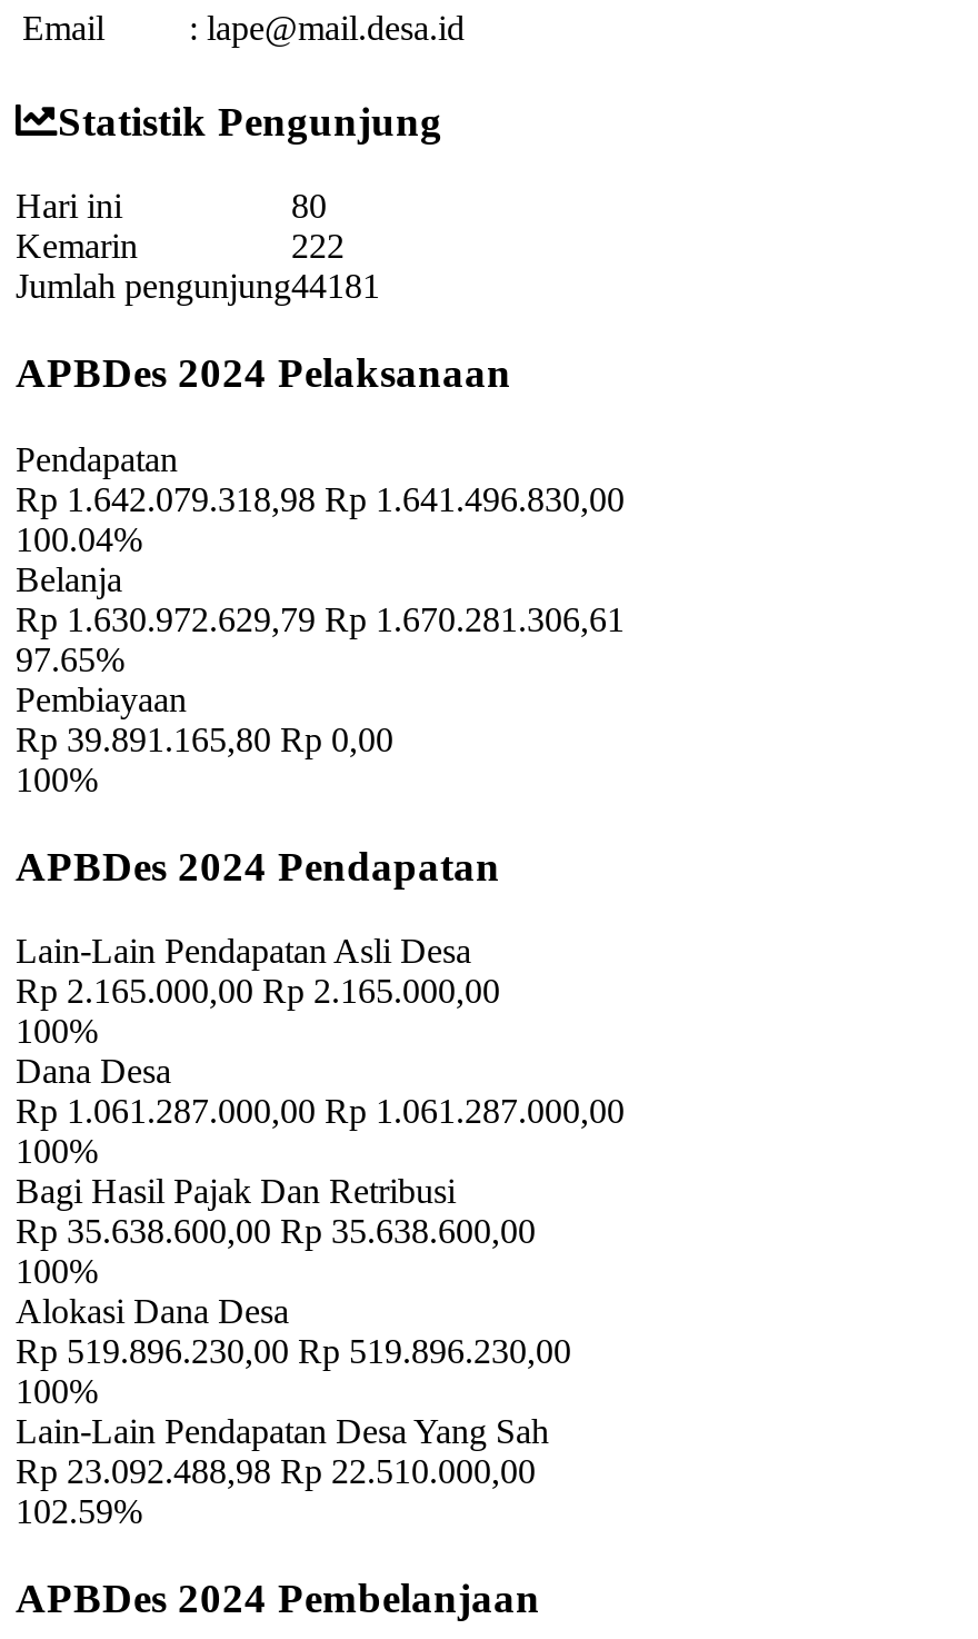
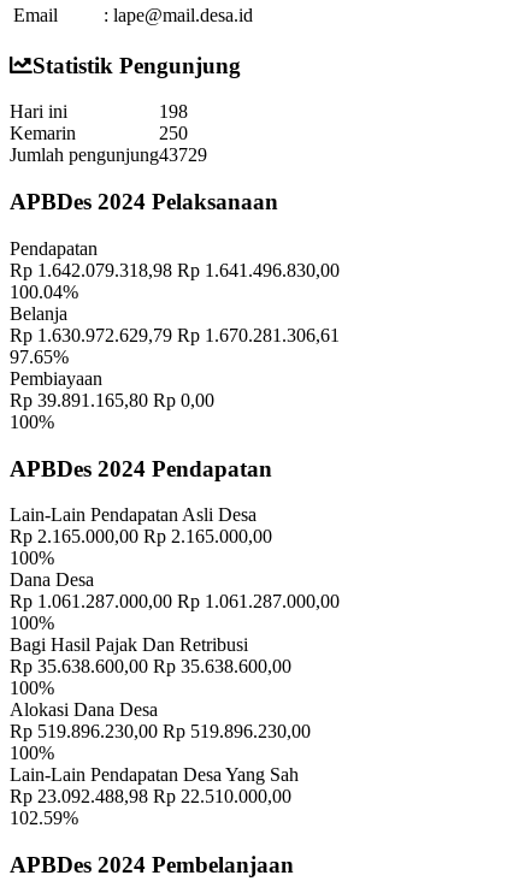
[291,187,327,225] 80 -> [159,101,188,122] 198
[291,228,345,265] 222 -> [159,123,188,144] 250
[16,268,380,305] Jumlah pengunjung44181 -> [10,145,207,165] Jumlah pengunjung43729

